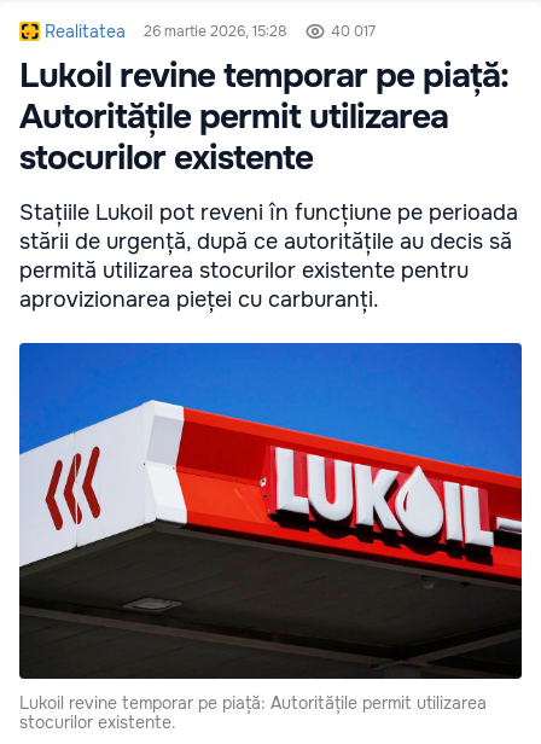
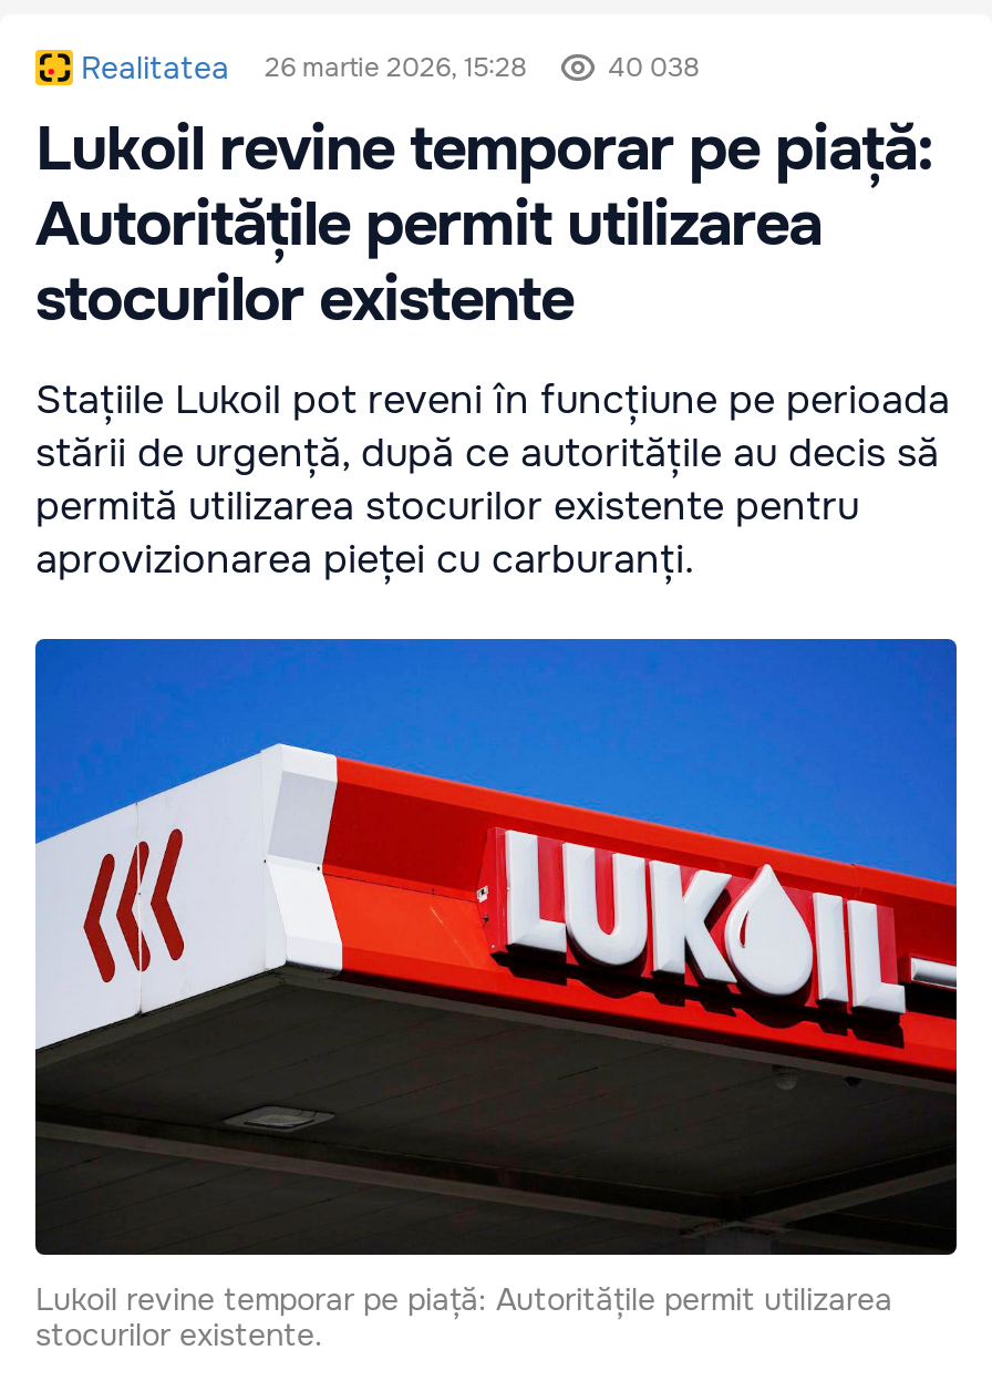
[331,22,376,42] 40 017 -> [608,51,699,86] 40 038

